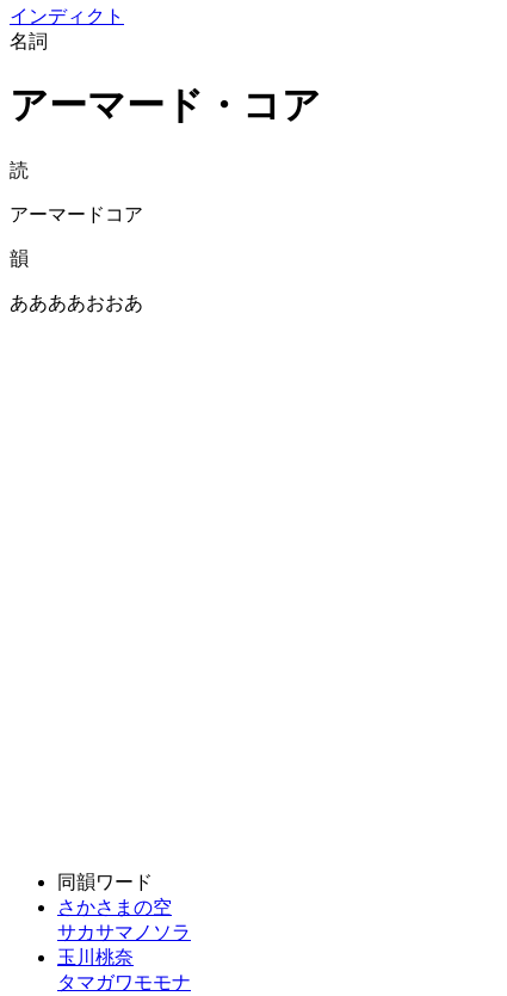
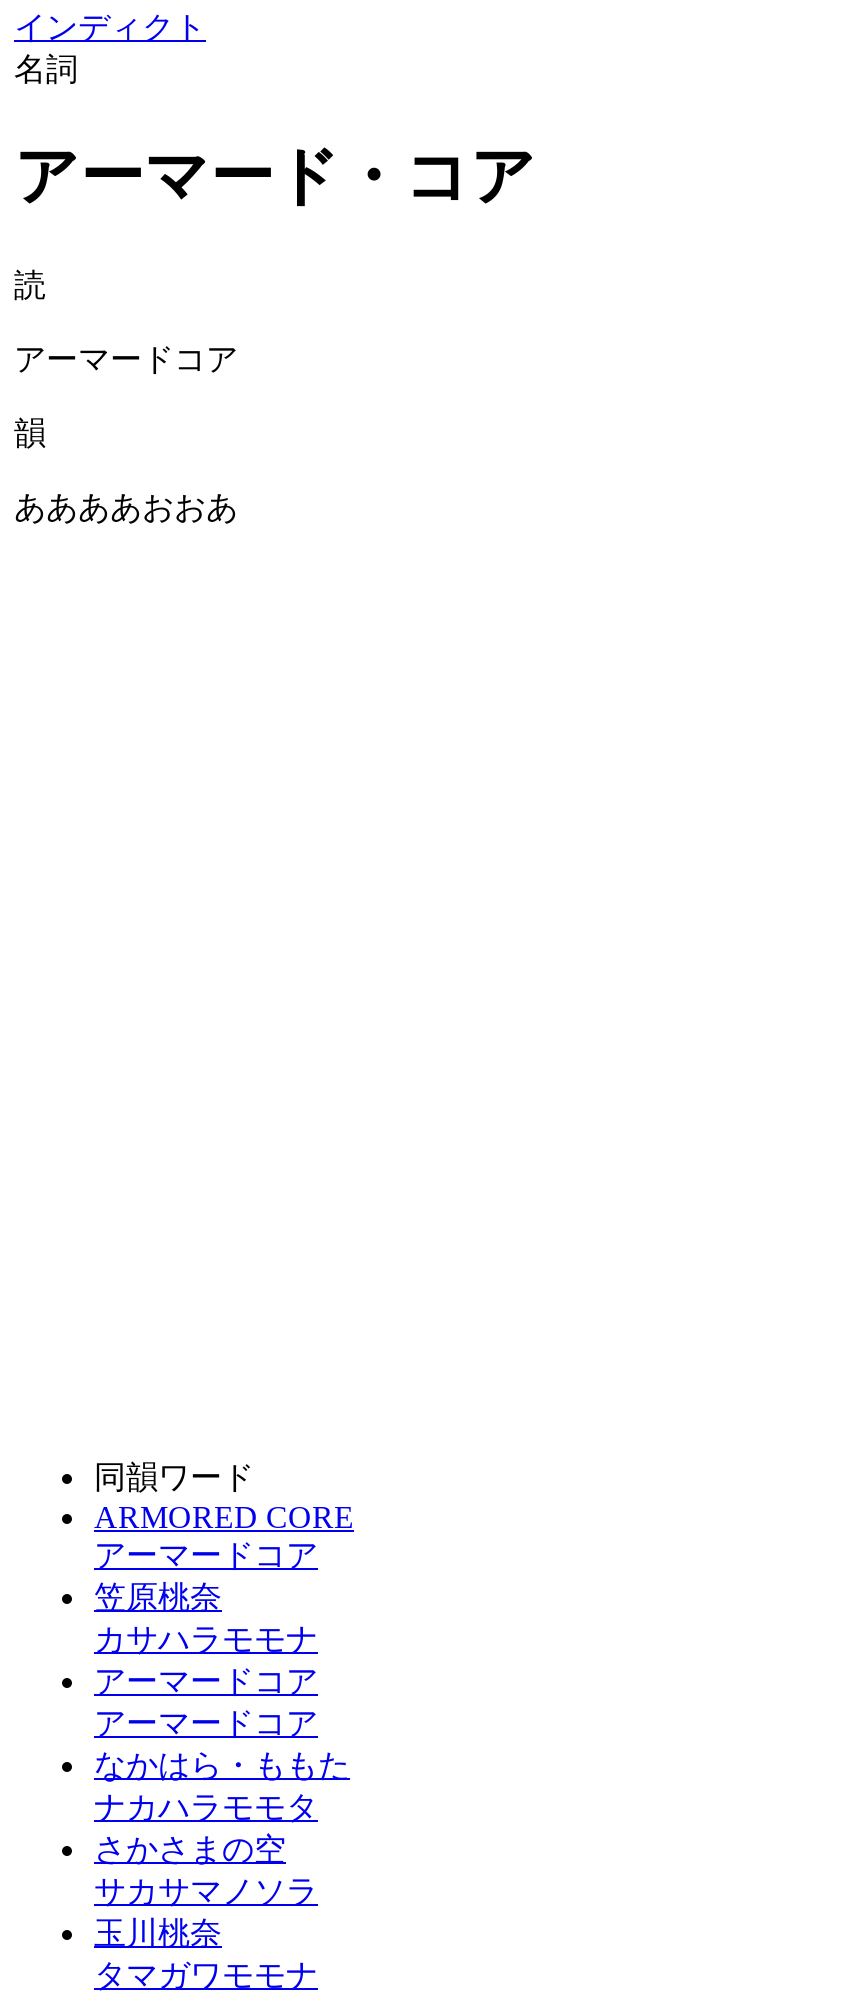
none -> [94,1500,354,1824] ARMORED CORE | アーマードコア | 笠原桃奈 | カサハラモモナ | アーマードコア | アーマードコア | なかはら・ももた | ナカハラモモタ

